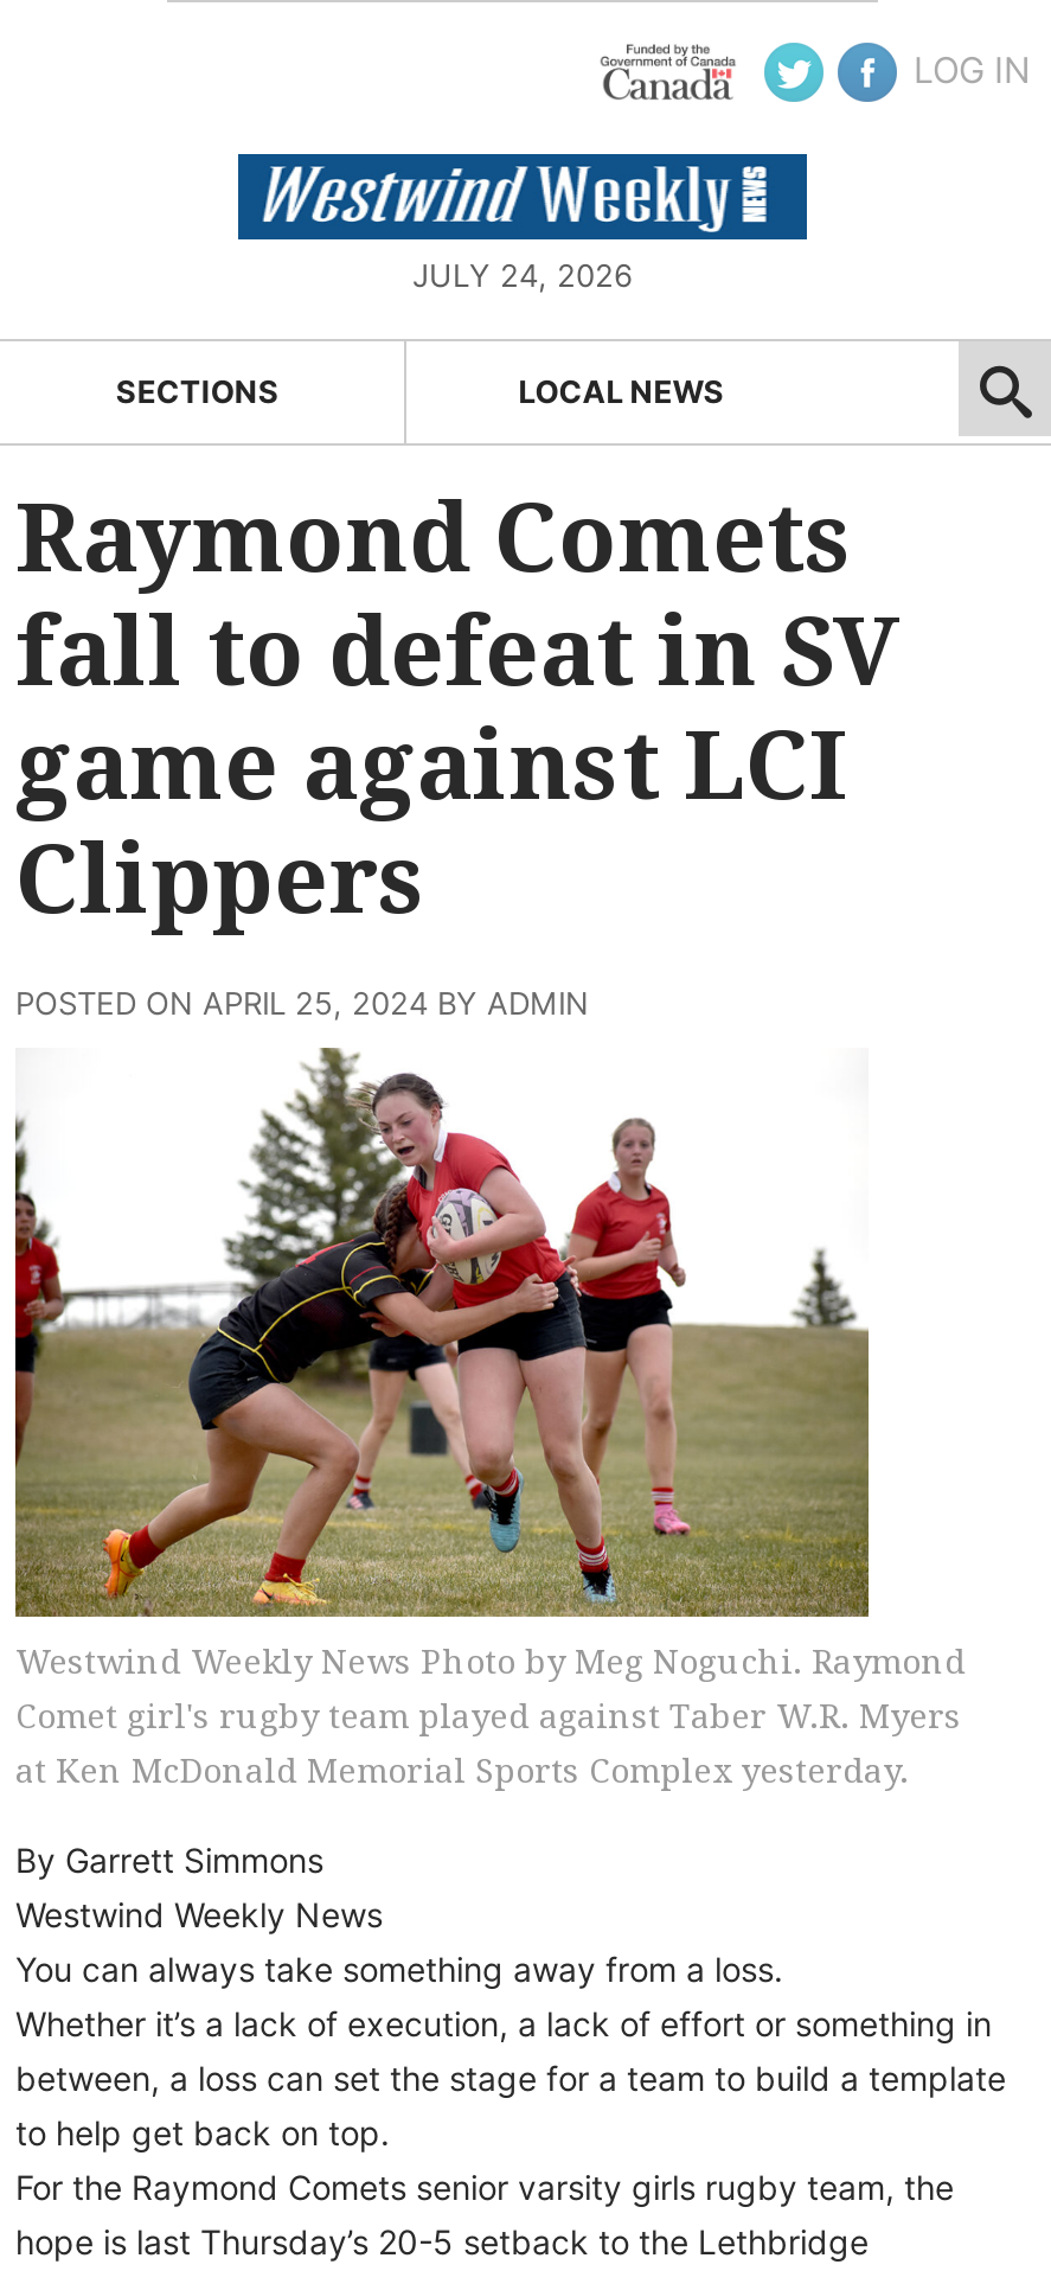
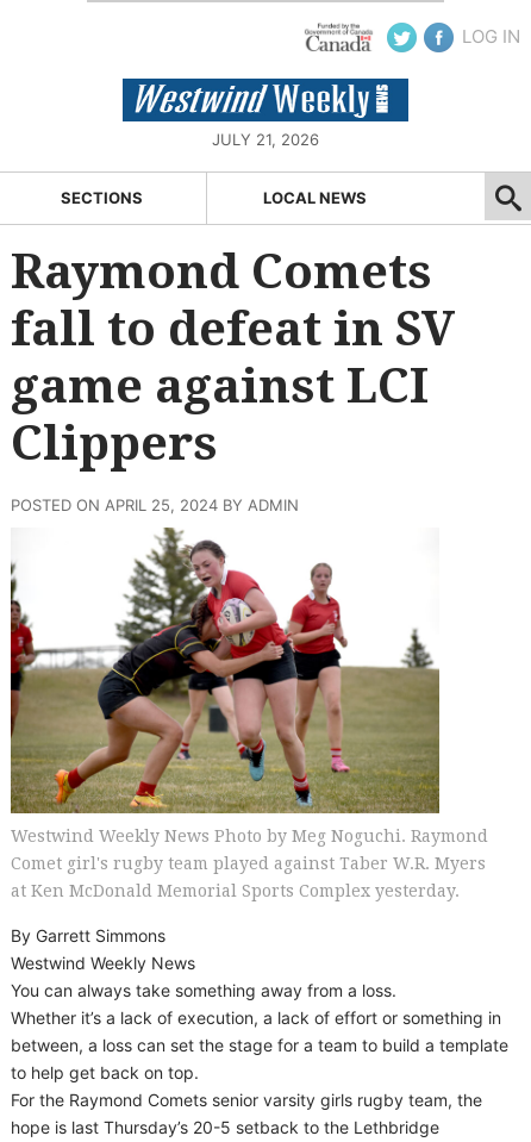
[412,256,633,294] JULY 24, 2026 -> [212,130,319,149] JULY 21, 2026

